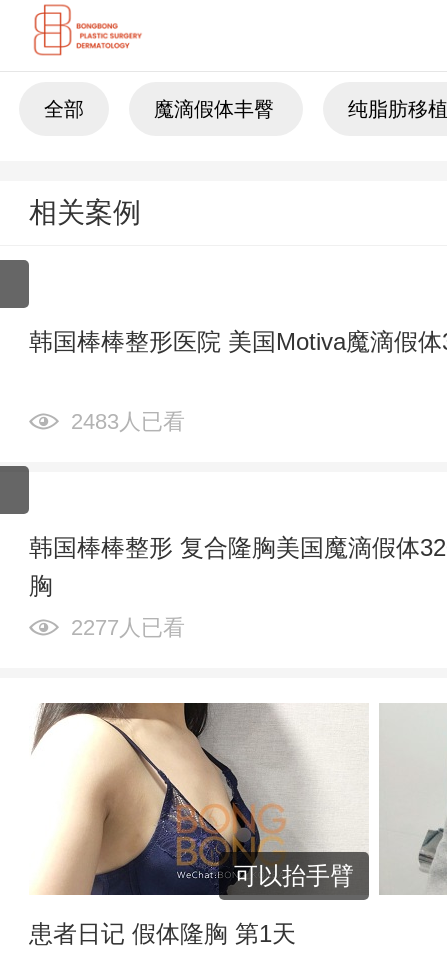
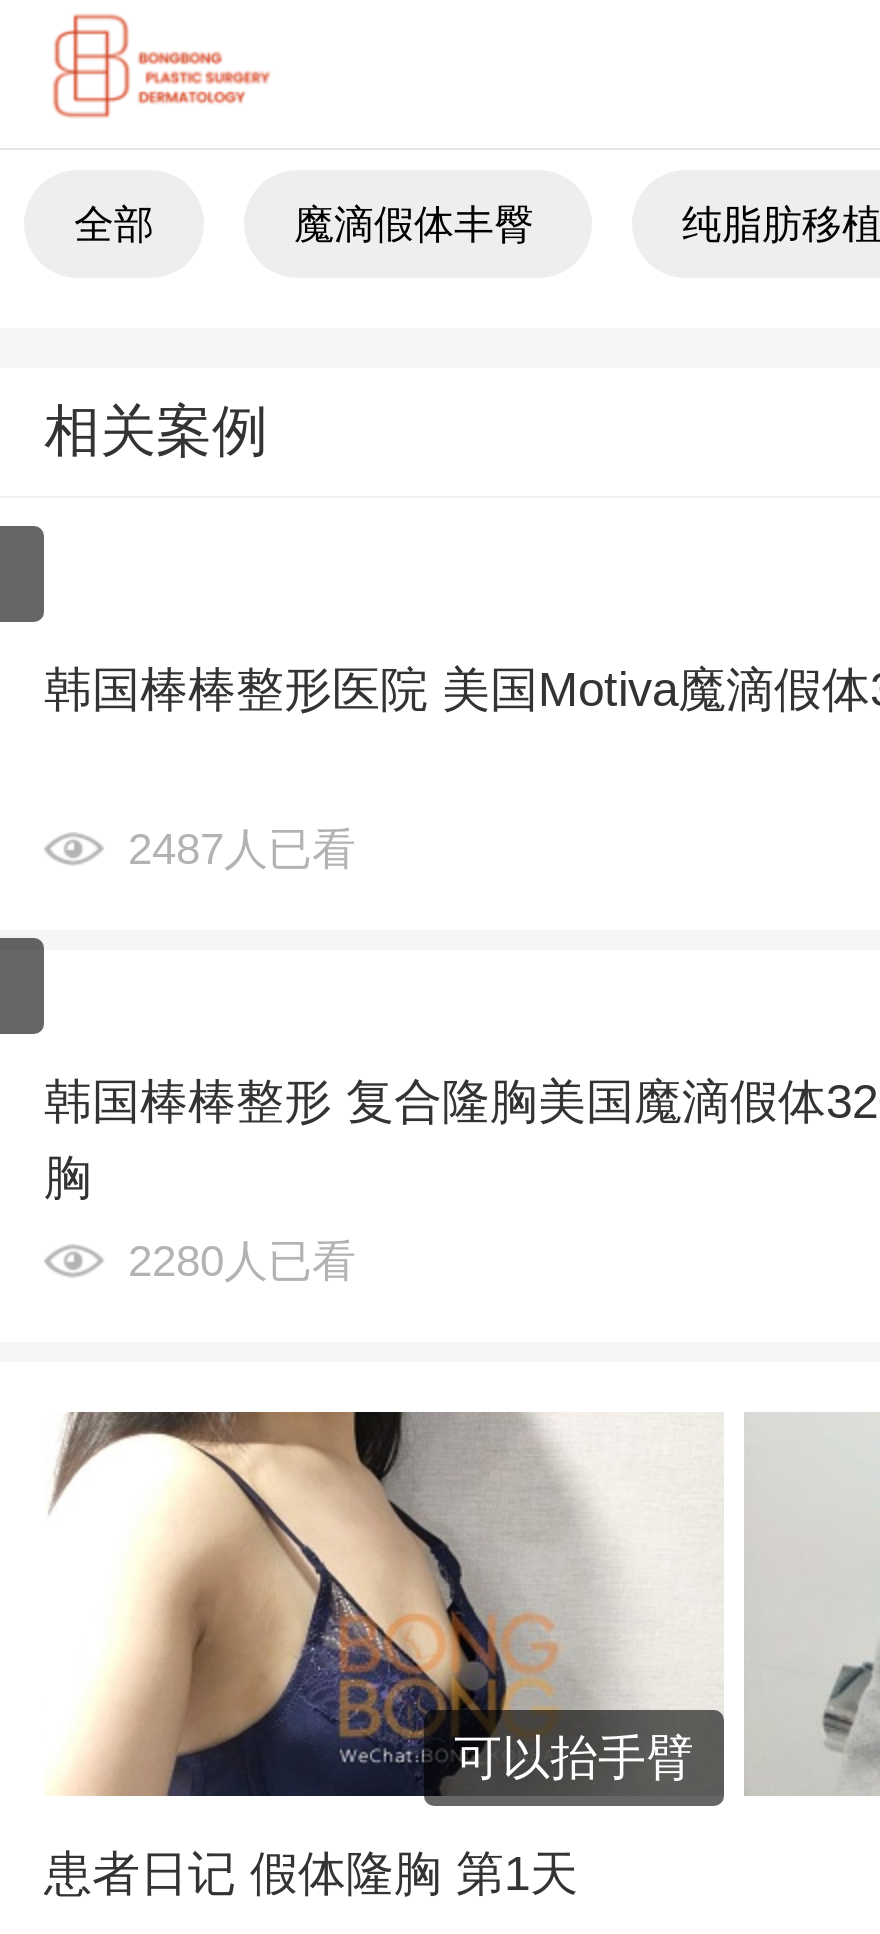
[65,409,185,434] 2483人已看 -> [116,824,356,874] 2487人已看
[65,615,185,640] 2277人已看 -> [116,1236,356,1286] 2280人已看

